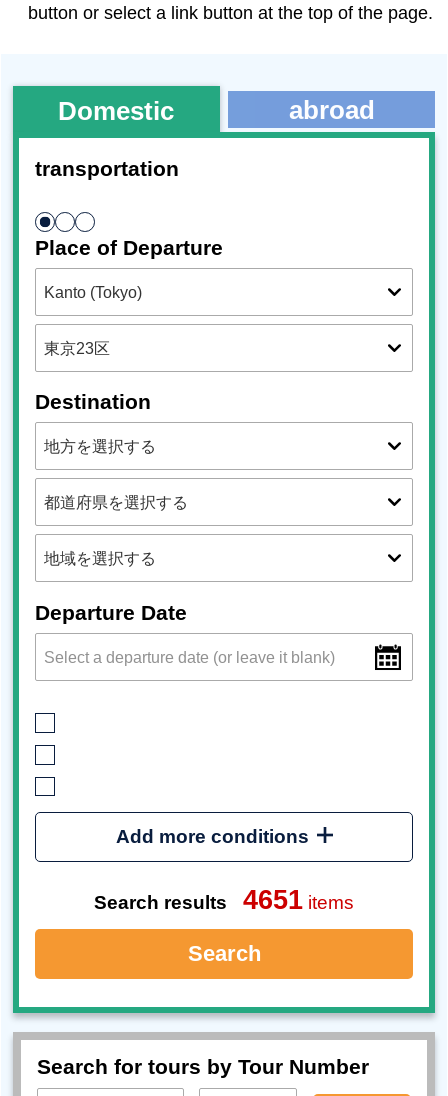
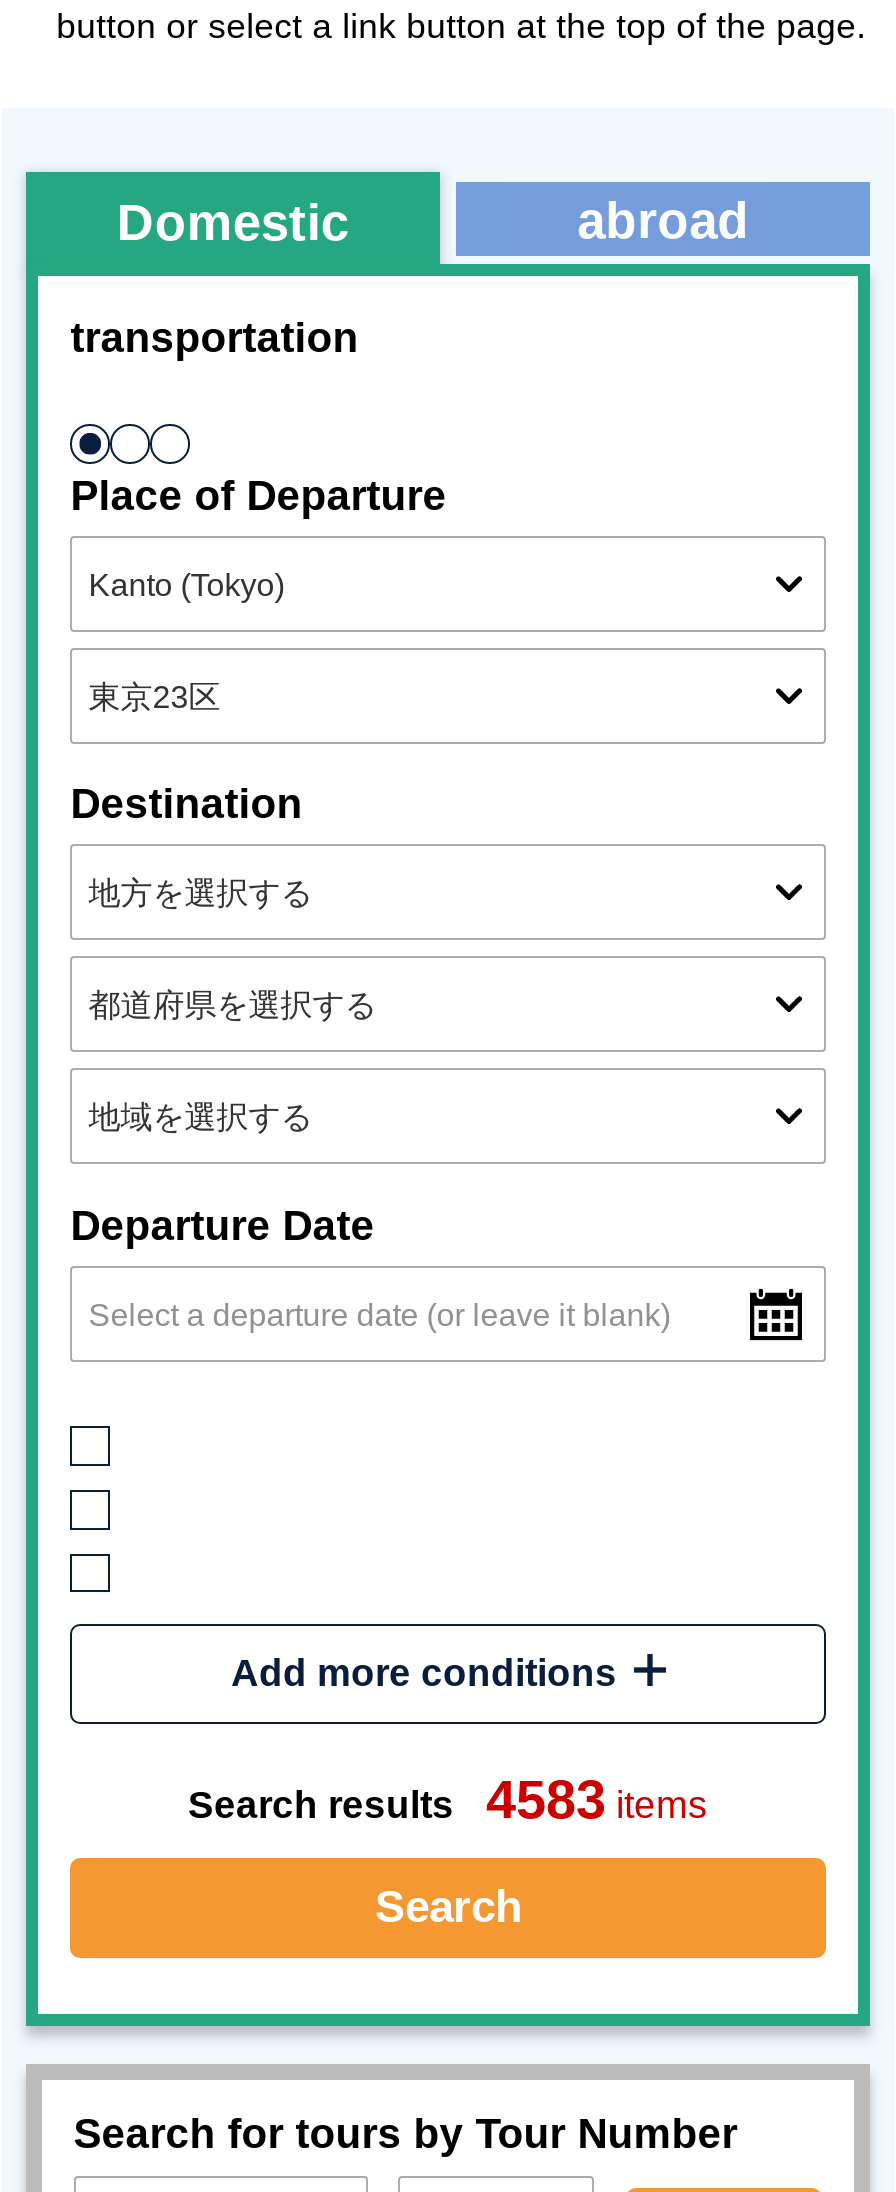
[94,884,354,915] Search results 4651 items -> [188,1768,708,1830] Search results 4583 items

